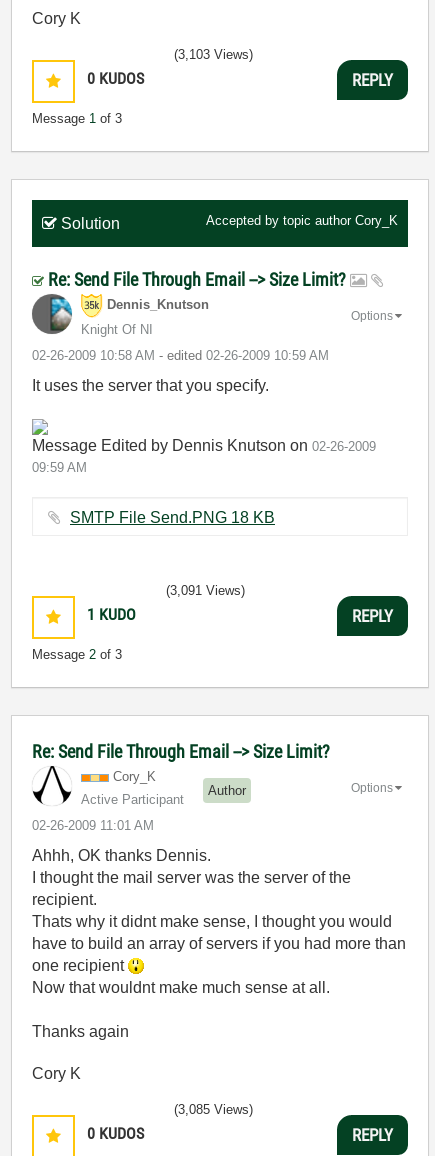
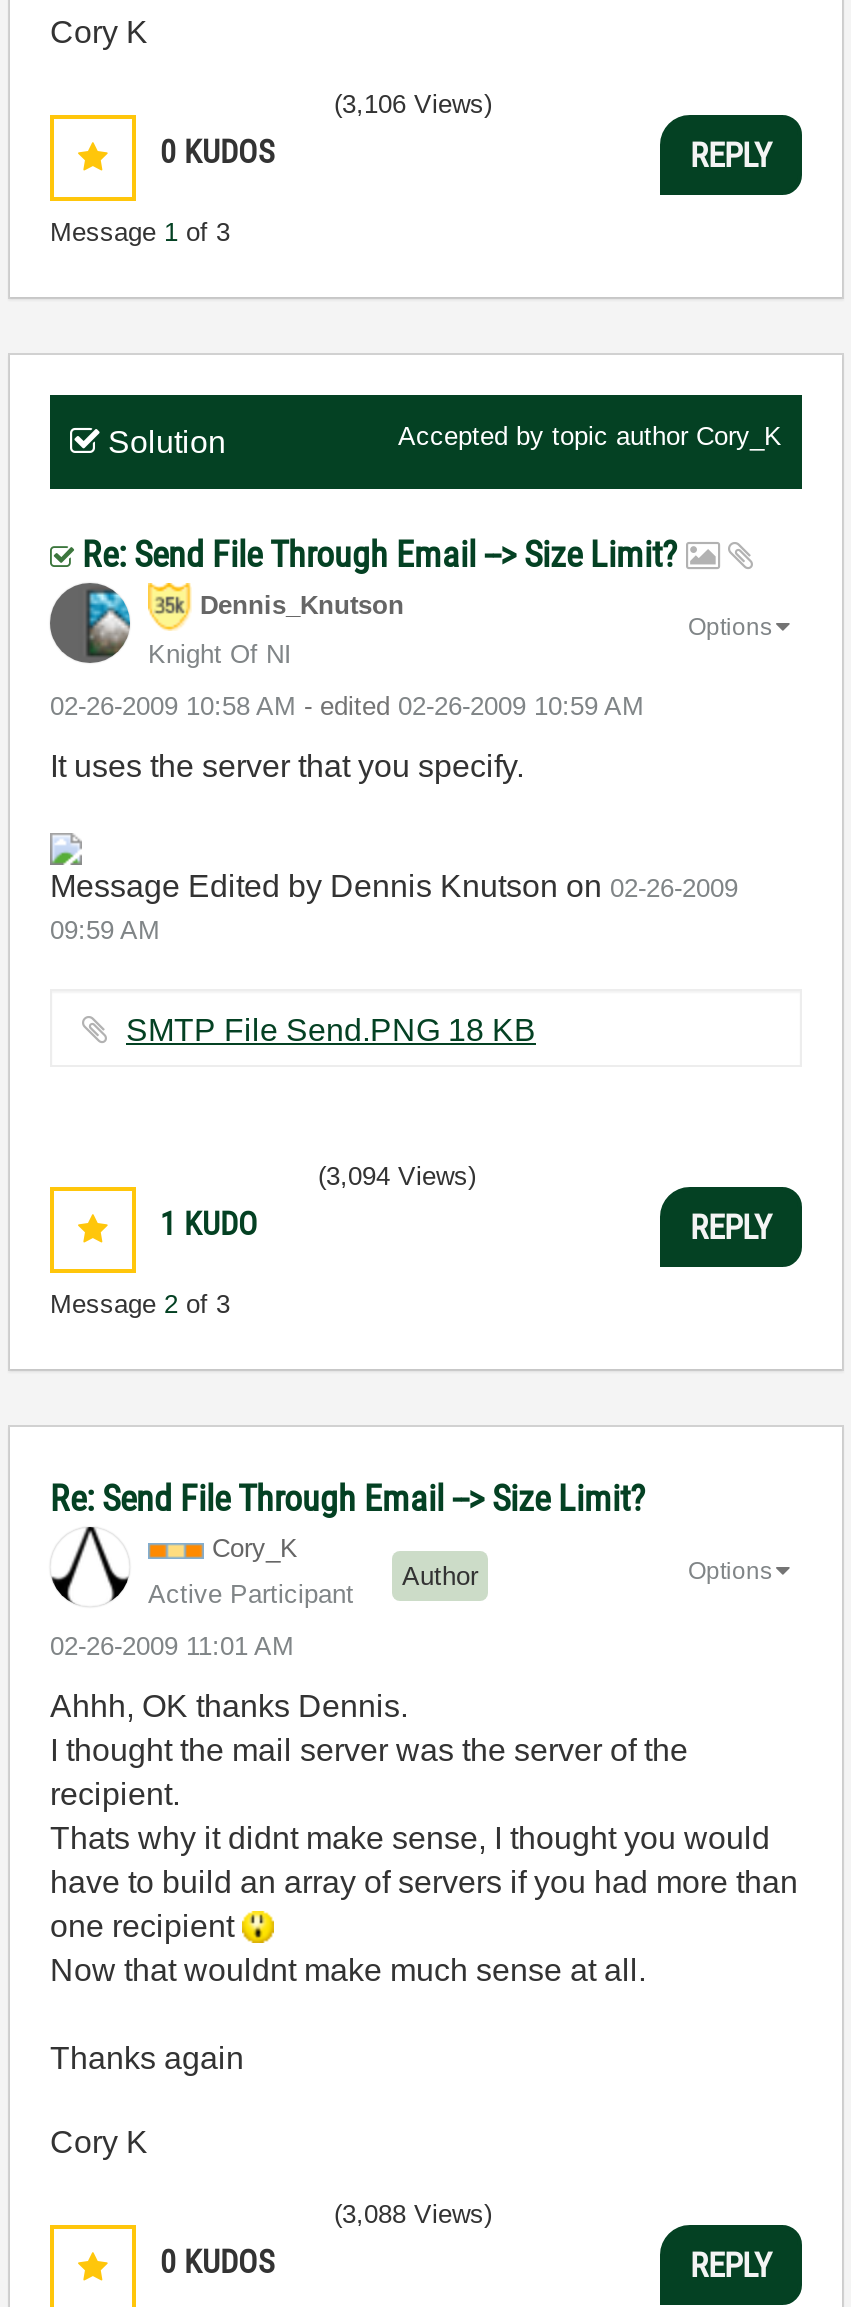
[174,47,253,62] (3,103 Views) -> [334,89,492,119] (3,106 Views)
[166,583,245,598] (3,091 Views) -> [318,1161,476,1191] (3,094 Views)
[174,1102,253,1117] (3,085 Views) -> [334,2199,492,2229] (3,088 Views)

